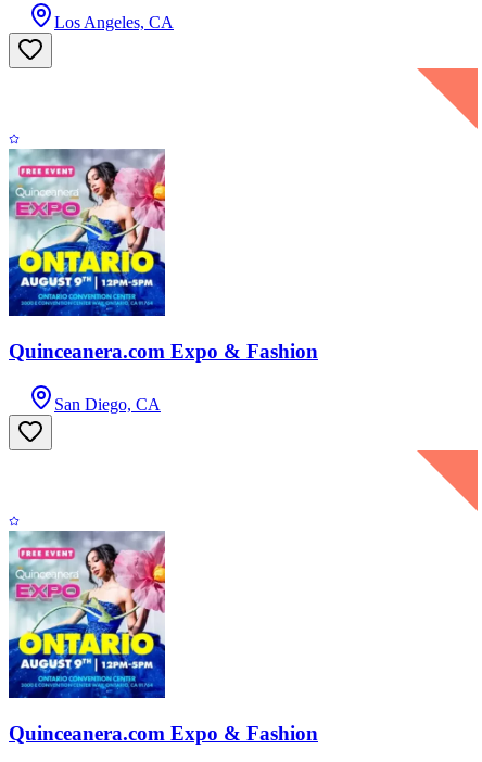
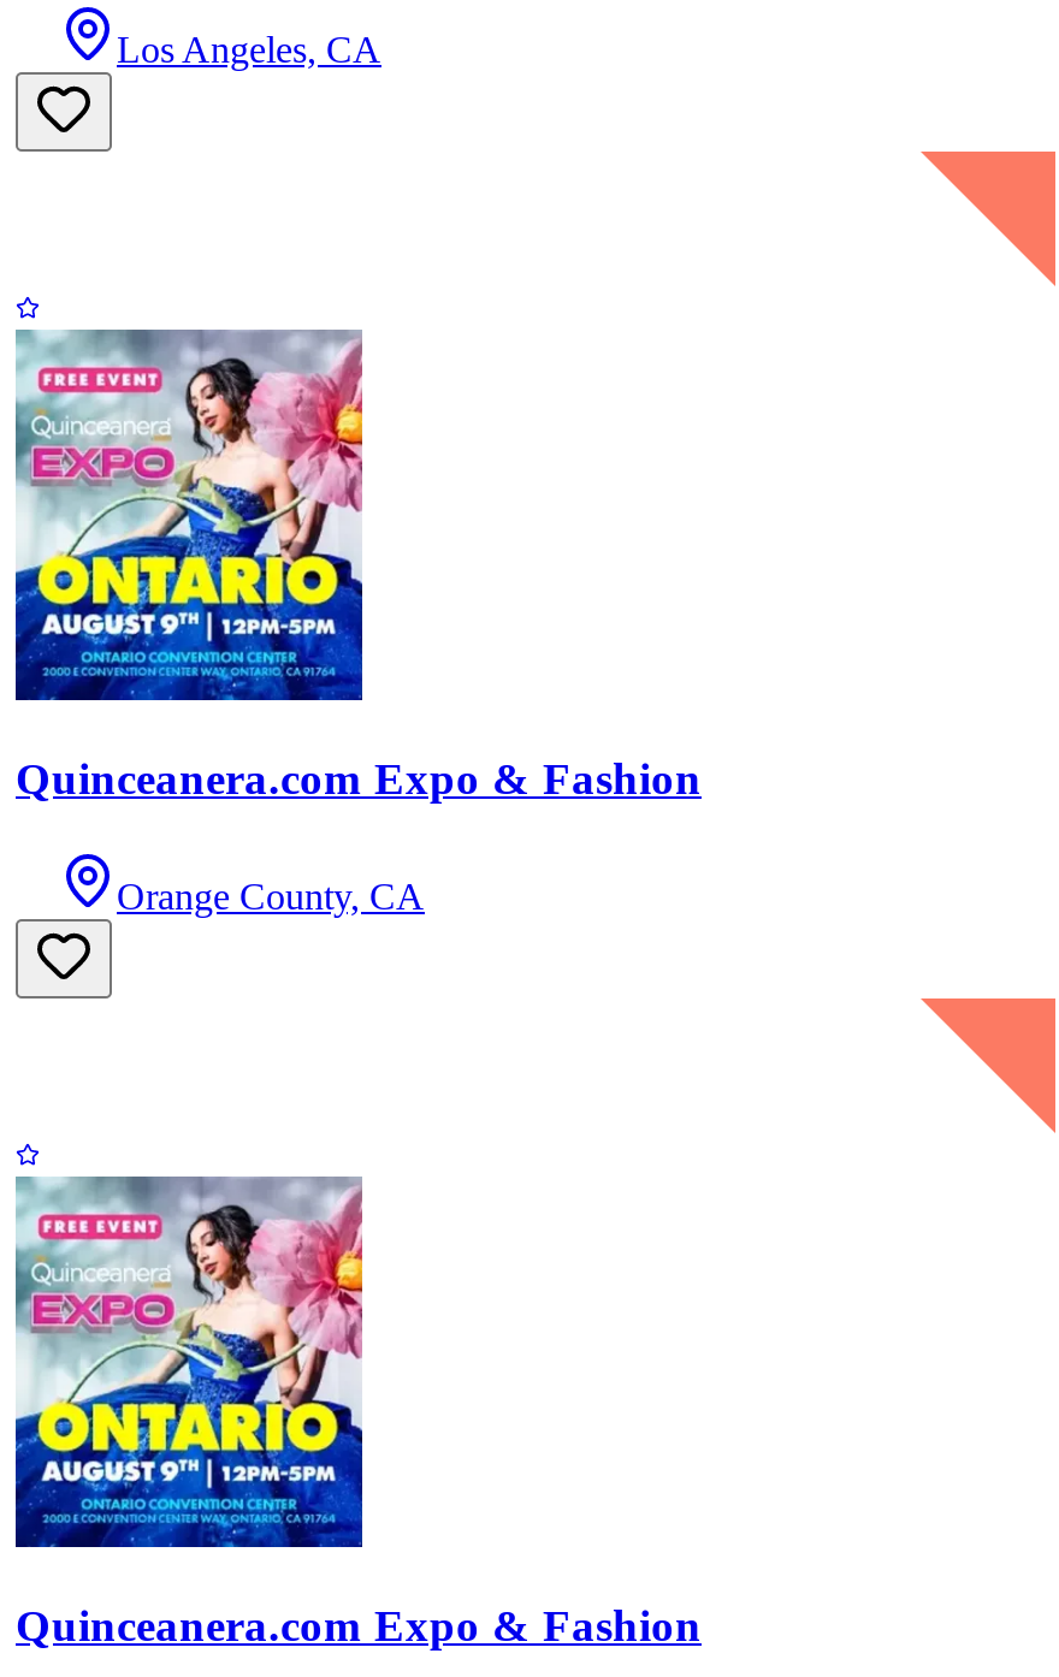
[54,395,161,414] San Diego, CA -> [117,876,425,917] Orange County, CA

